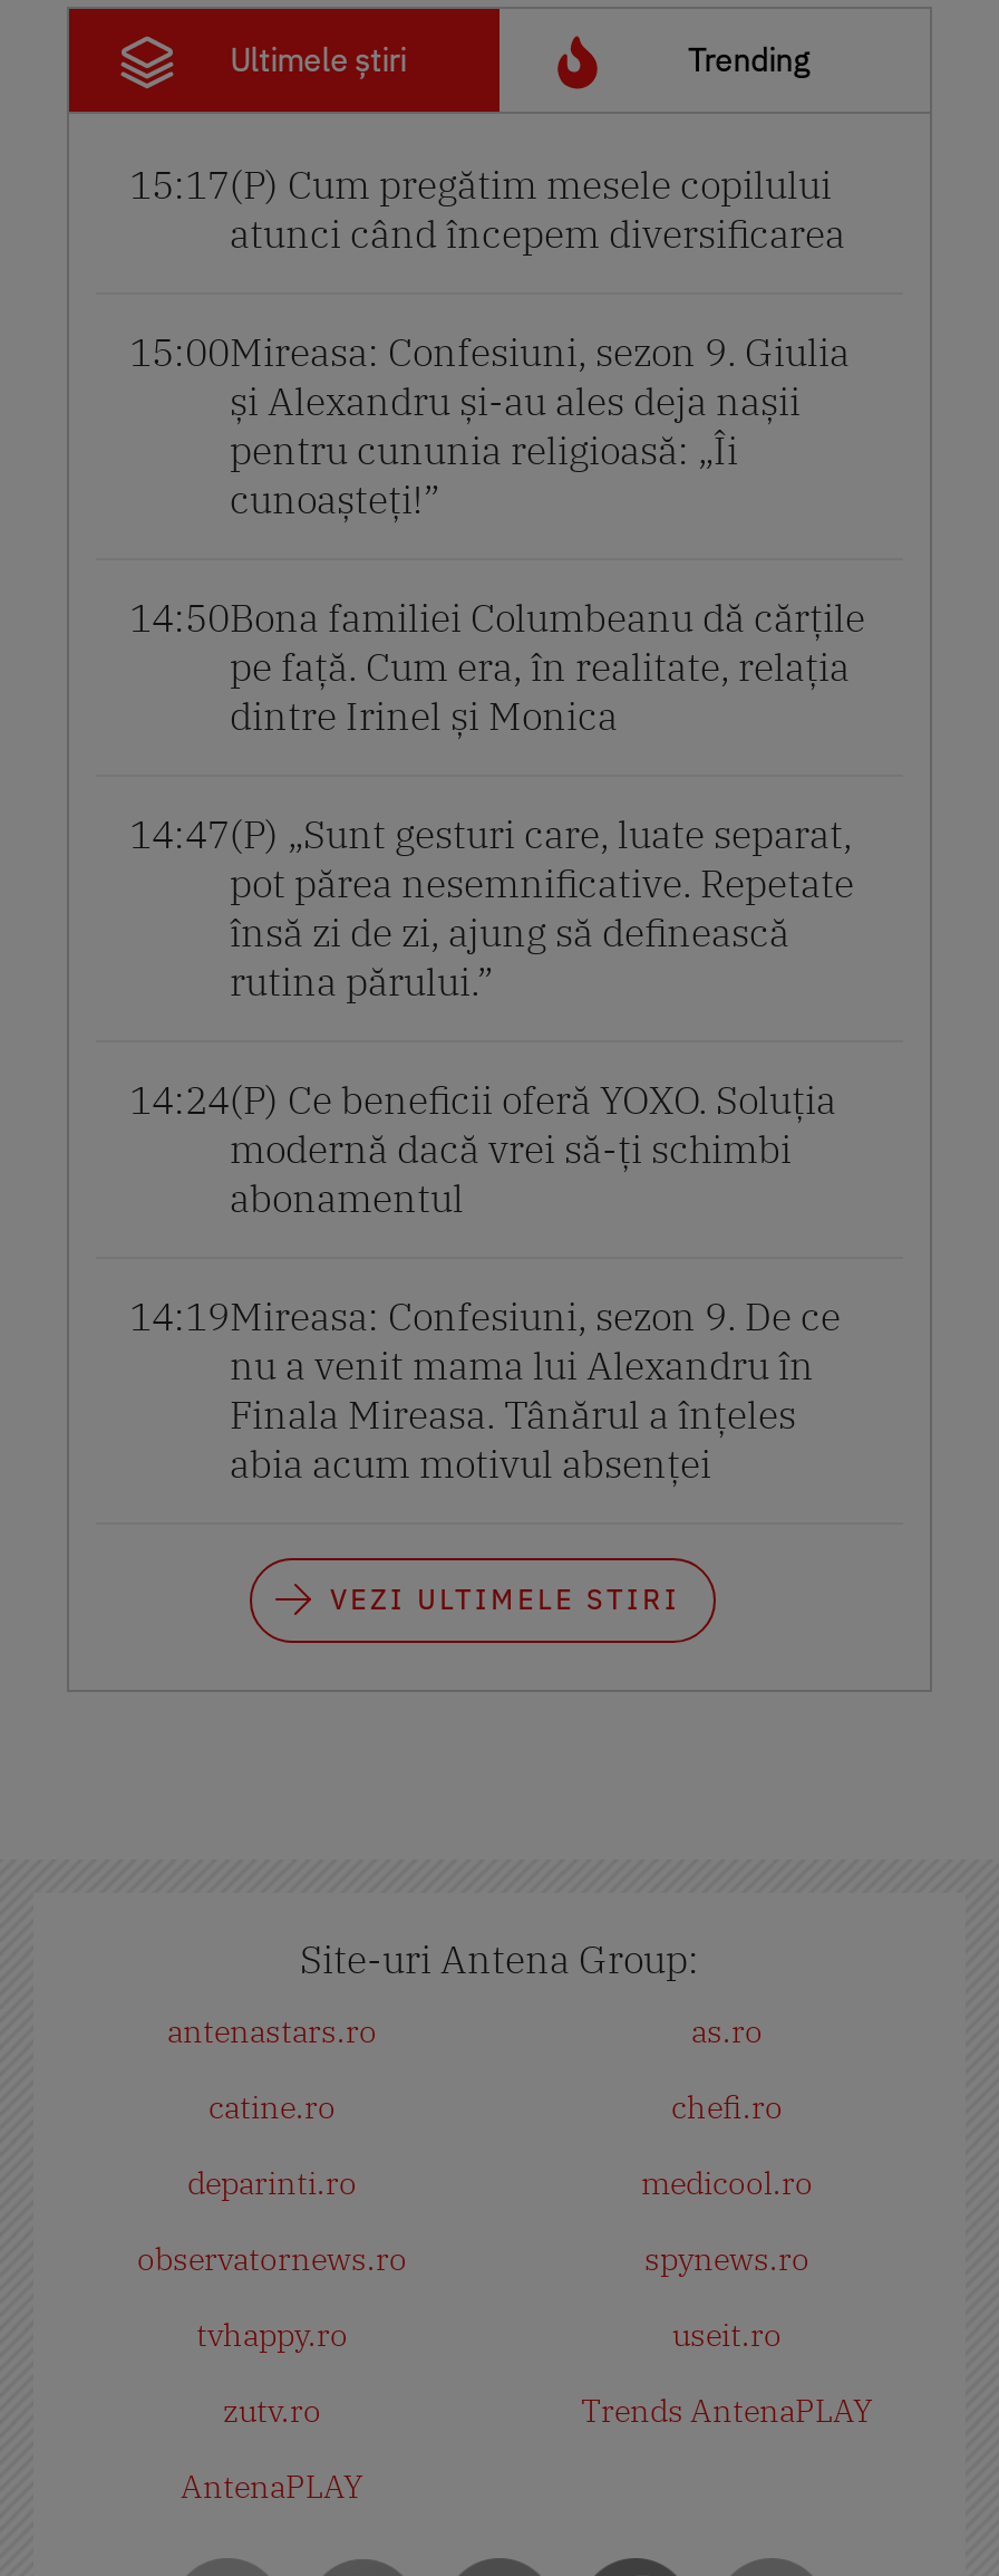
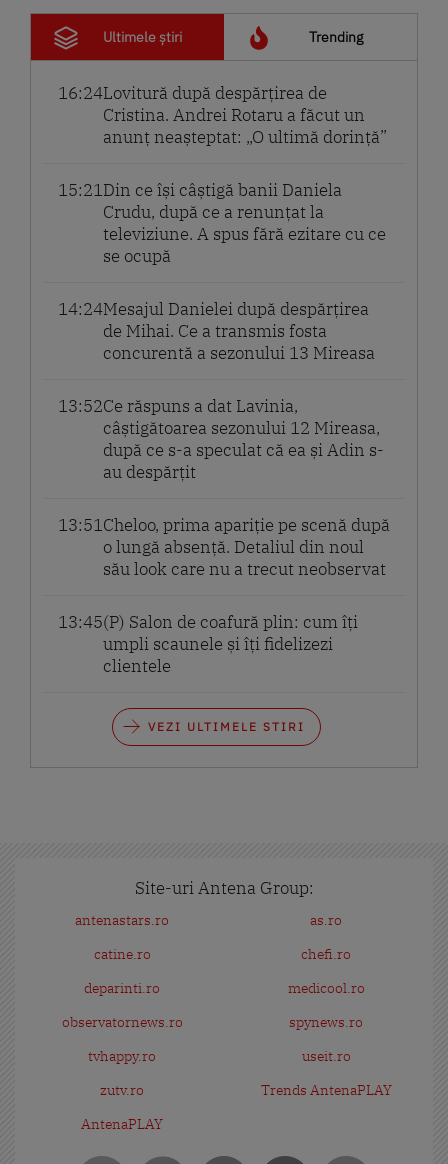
[129,160,845,258] 15:17(P) Cum pregătim mesele copilului | atunci când începem diversificarea -> [58,81,387,147] 16:24Lovitură după despărțirea de | Cristina. Andrei Rotaru a făcut un | anunț neașteptat: „O ultimă dorință”
[129,327,850,523] 15:00Mireasa: Confesiuni, sezon 9. Giulia | și Alexandru și-au ales deja nașii | pentru cununia religioasă: „Îi | cunoașteți!” -> [58,178,386,266] 15:21Din ce își câștigă banii Daniela | Crudu, după ce a renunțat la | televiziune. A spus fără ezitare cu ce | se ocupă
[129,593,865,740] 14:50Bona familiei Columbeanu dă cărțile | pe față. Cum era, în realitate, relația | dintre Irinel și Monica -> [58,297,375,363] 14:24Mesajul Danielei după despărțirea | de Mihai. Ce a transmis fosta | concurentă a sezonului 13 Mireasa
[129,809,854,1006] 14:47(P) „Sunt gesturi care, luate separat, | pot părea nesemnificative. Repetate | însă zi de zi, ajung să definească | rutina părului.” -> [58,394,384,482] 13:52Ce răspuns a dat Lavinia, | câștigătoarea sezonului 12 Mireasa, | după ce s-a speculat că ea și Adin s- | au despărțit
[129,1075,836,1222] 14:24(P) Ce beneficii oferă YOXO. Soluția | modernă dacă vrei să-ți schimbi | abonamentul -> [58,513,390,579] 13:51Cheloo, prima apariție pe scenă după | o lungă absență. Detaliul din noul | său look care nu a trecut neobservat
[129,1291,841,1488] 14:19Mireasa: Confesiuni, sezon 9. De ce | nu a venit mama lui Alexandru în | Finala Mireasa. Tânărul a înțeles | abia acum motivul absenței -> [58,610,358,676] 13:45(P) Salon de coafură plin: cum îți | umpli scaunele și îți fidelizezi | clientele

